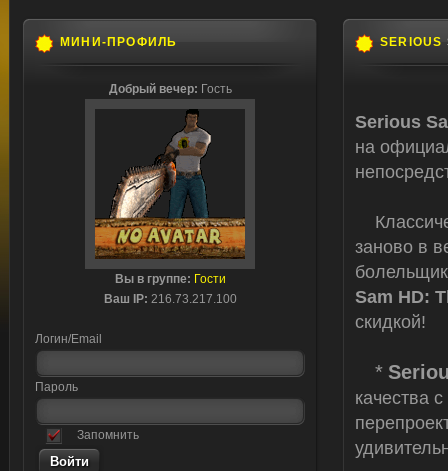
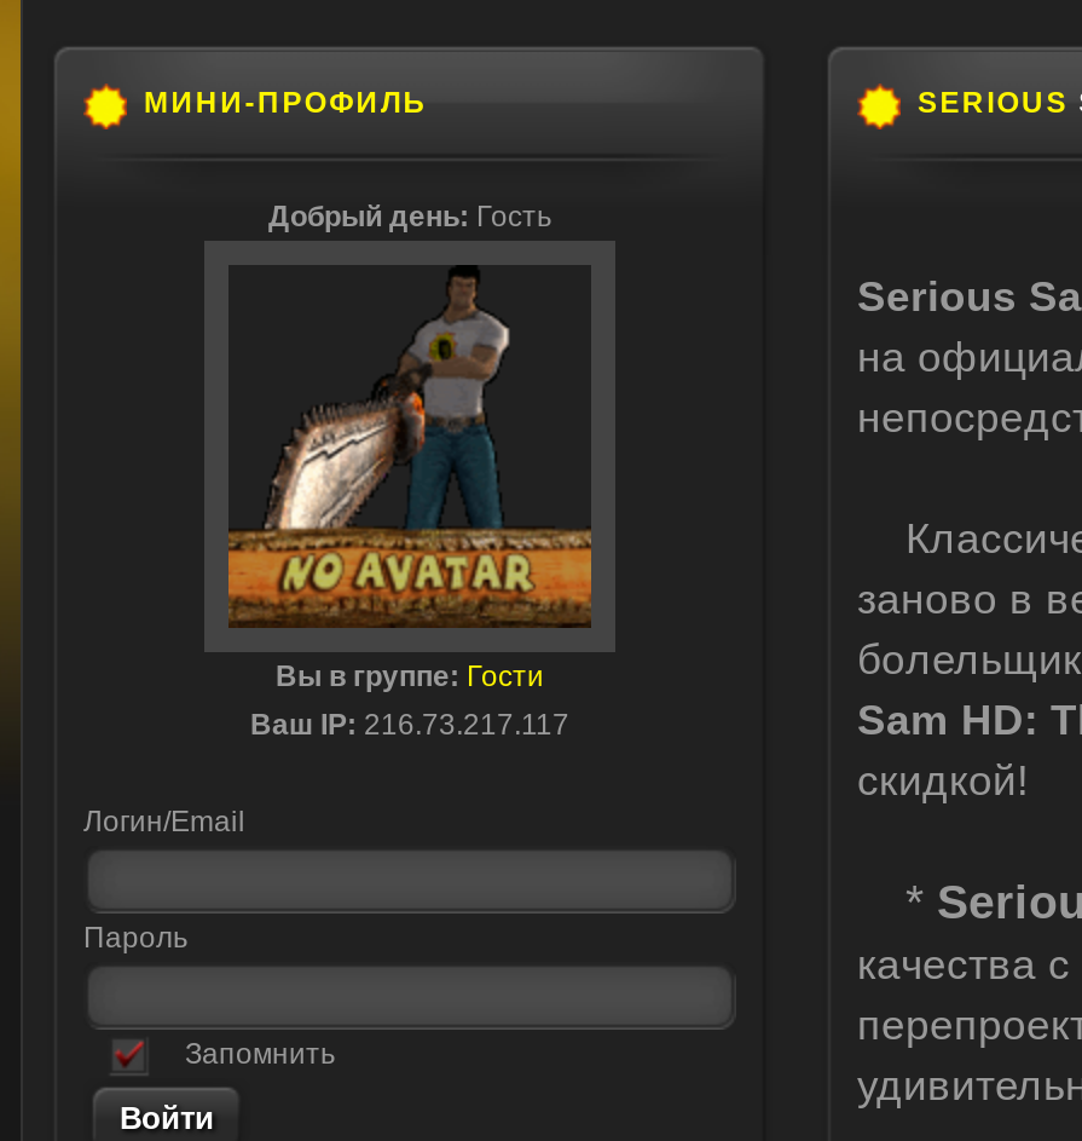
[108,82,231,96] Добрый вечер: Гость -> [268,200,551,234] Добрый день: Гость
[103,292,236,306] Ваш IP: 216.73.217.100 -> [250,708,569,742] Ваш IP: 216.73.217.117

